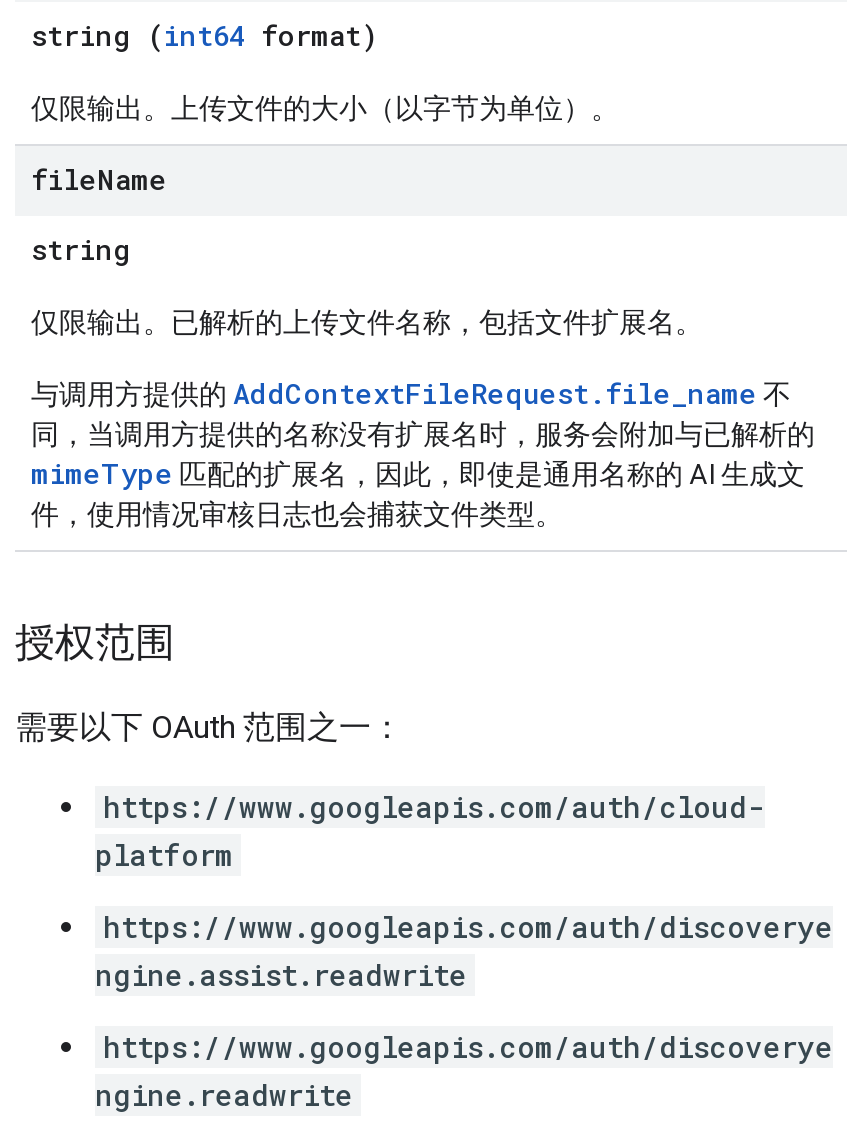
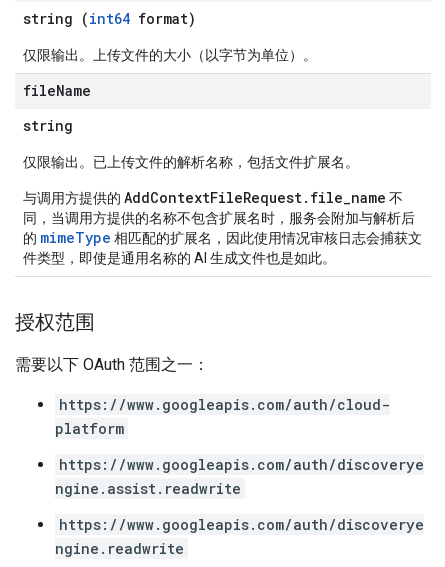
[31,306,703,338] 仅限输出。已解析的上传文件名称，包括文件扩展名。 -> [23,154,359,170] 仅限输出。已上传文件的解析名称，包括文件扩展名。
[31,418,815,530] 同，当调用方提供的名称没有扩展名时，服务会附加与已解析的 | mimeType匹配的扩展名，因此，即使是通用名称的 AI 生成文 | 件，使用情况审核日志也会捕获文件类型。 -> [23,210,422,266] 同，当调用方提供的名称不包含扩展名时，服务会附加与解析后 | 的mimeType相匹配的扩展名，因此使用情况审核日志会捕获文 | 件类型，即使是通用名称的 AI 生成文件也是如此。

